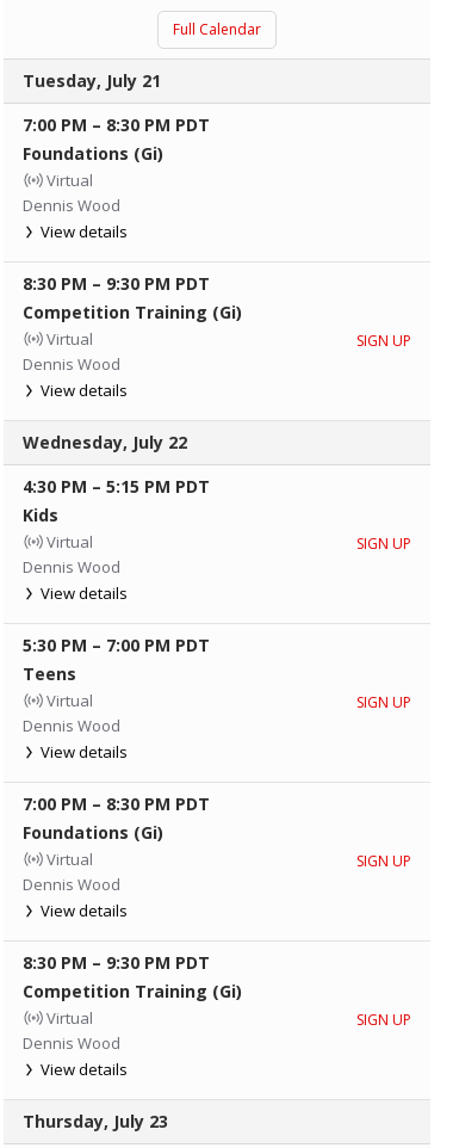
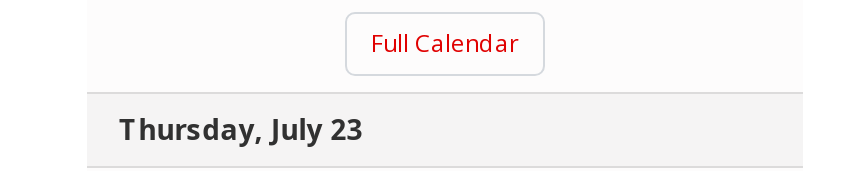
[22,69,242,401] Tuesday, July 21 | 7:00 PM – 8:30 PM PDT | Foundations (Gi) | Virtual | Dennis Wood | View details | 8:30 PM – 9:30 PM PDT | Competition Training (Gi) | Virtual | Dennis Wood | View details -> none
[357,330,412,350] SIGN UP -> none
[22,431,210,604] Wednesday, July 22 | 4:30 PM – 5:15 PM PDT | Kids | Virtual | Dennis Wood | View details -> none
[357,533,412,553] SIGN UP -> none
[22,634,210,763] 5:30 PM – 7:00 PM PDT | Teens | Virtual | Dennis Wood | View details -> none
[357,692,412,712] SIGN UP -> none
[22,792,210,921] 7:00 PM – 8:30 PM PDT | Foundations (Gi) | Virtual | Dennis Wood | View details -> none
[357,850,412,871] SIGN UP -> none
[22,951,242,1080] 8:30 PM – 9:30 PM PDT | Competition Training (Gi) | Virtual | Dennis Wood | View details -> none
[357,1009,412,1029] SIGN UP -> none

